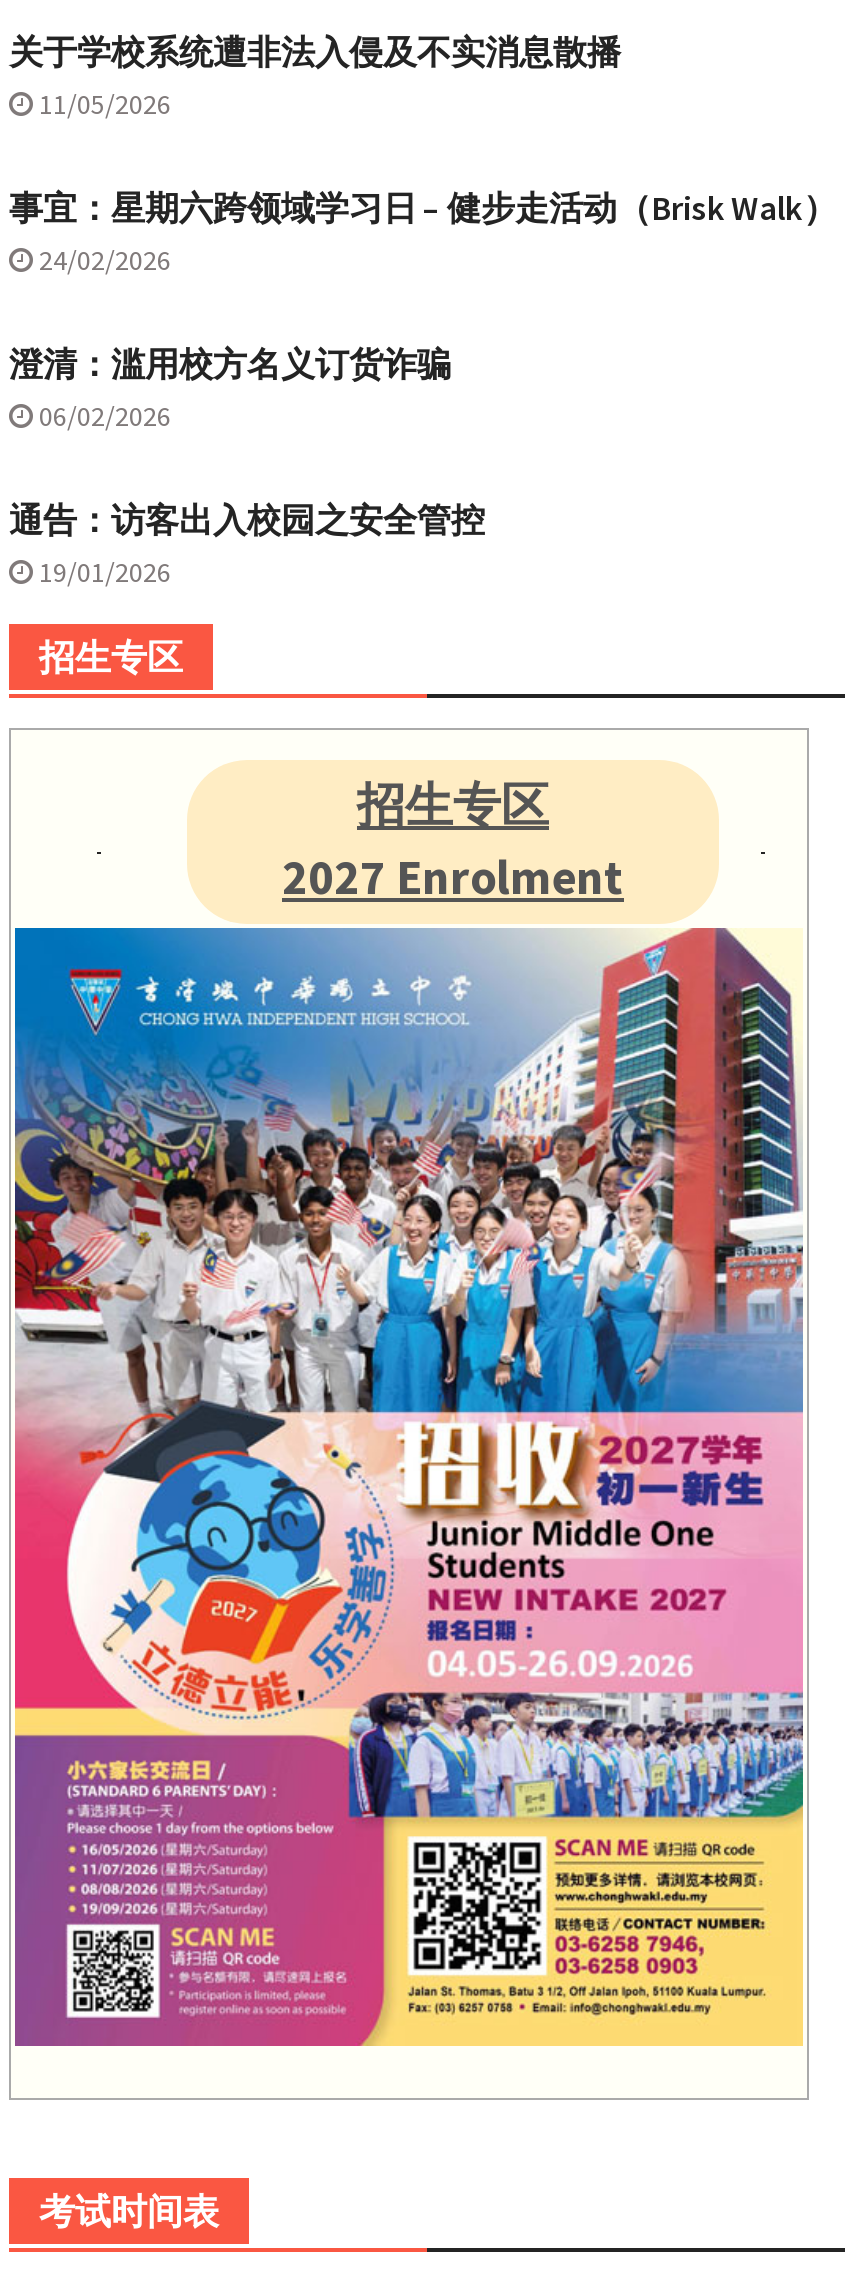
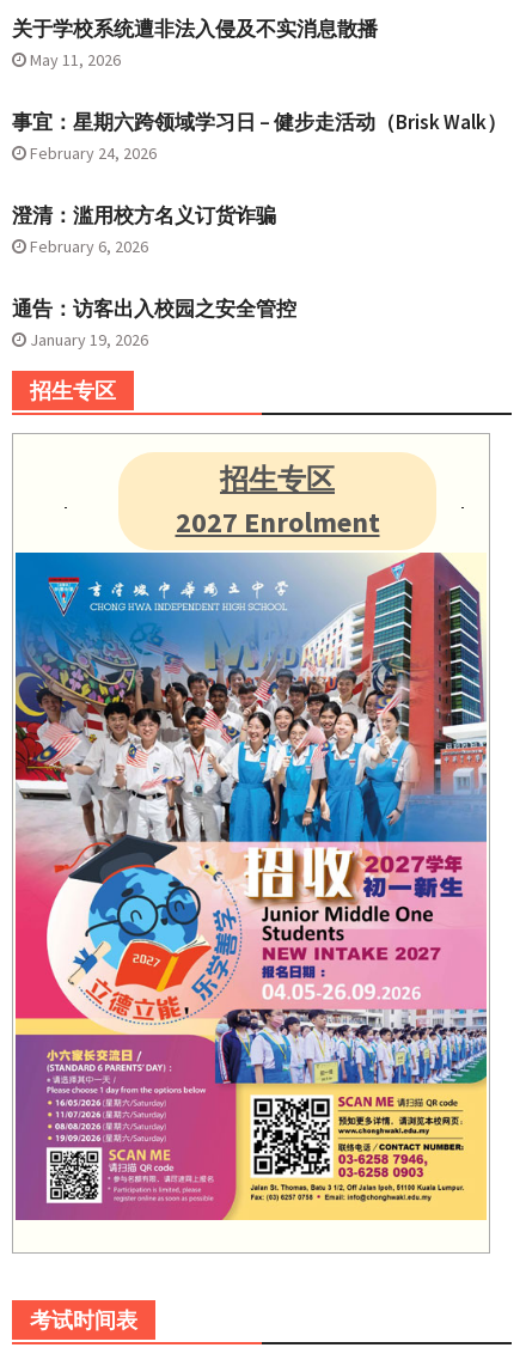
[39,86,171,122] 11/05/2026 -> [30,49,121,70] May 11, 2026
[39,242,171,278] 24/02/2026 -> [30,142,157,164] February 24, 2026
[39,398,171,434] 06/02/2026 -> [30,235,148,257] February 6, 2026
[39,554,171,590] 19/01/2026 -> [30,329,148,350] January 19, 2026

